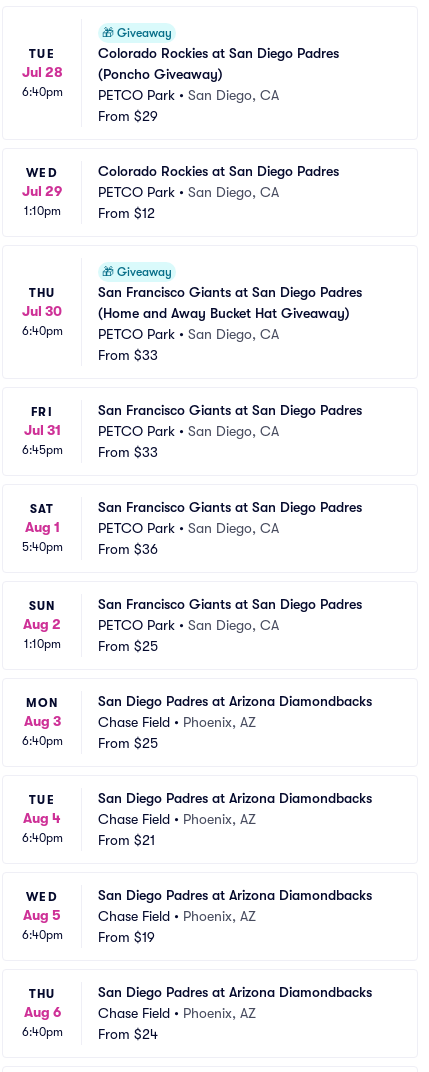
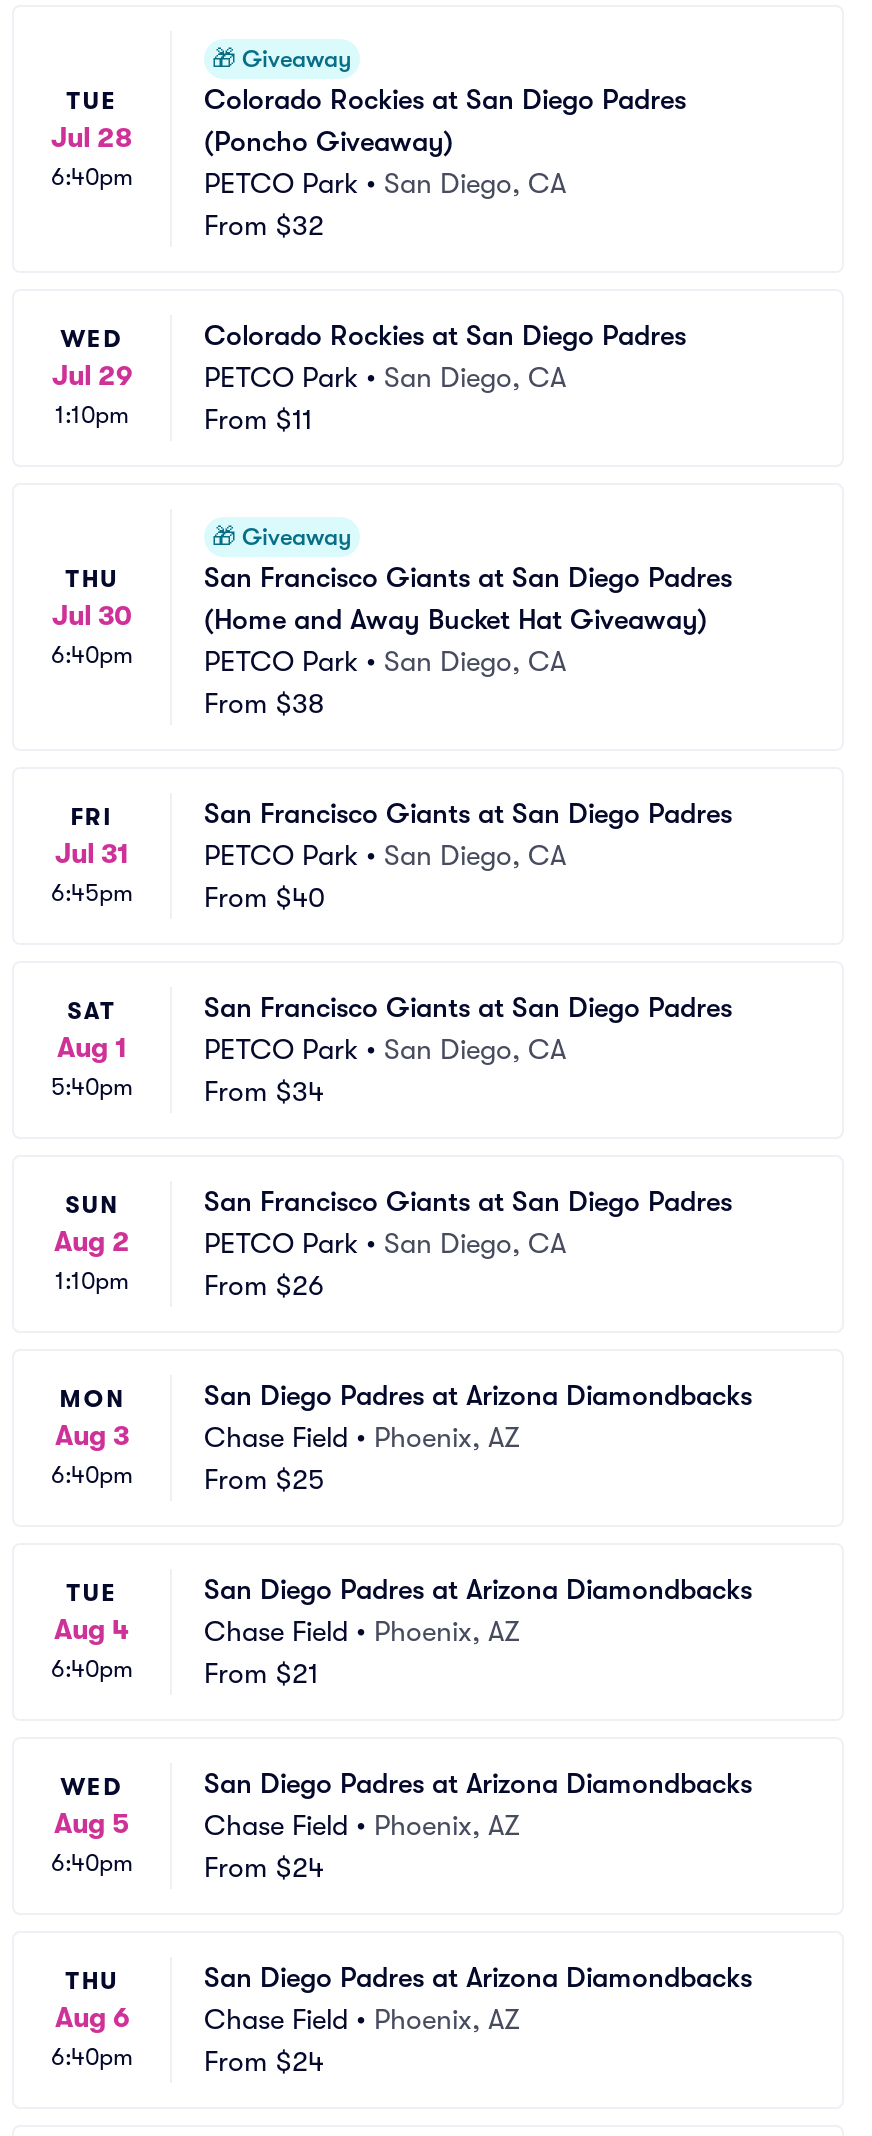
[98,108,158,124] From $29 -> [204,209,324,241] From $32
[98,205,155,221] From $12 -> [204,403,312,435] From $11
[98,347,158,363] From $33 -> [204,687,324,719] From $38
[98,444,158,460] From $33 -> [204,881,326,913] From $40
[98,541,158,557] From $36 -> [204,1075,324,1107] From $34
[98,638,158,654] From $25 -> [204,1269,324,1301] From $26
[98,929,155,945] From $19 -> [204,1851,324,1883] From $24

